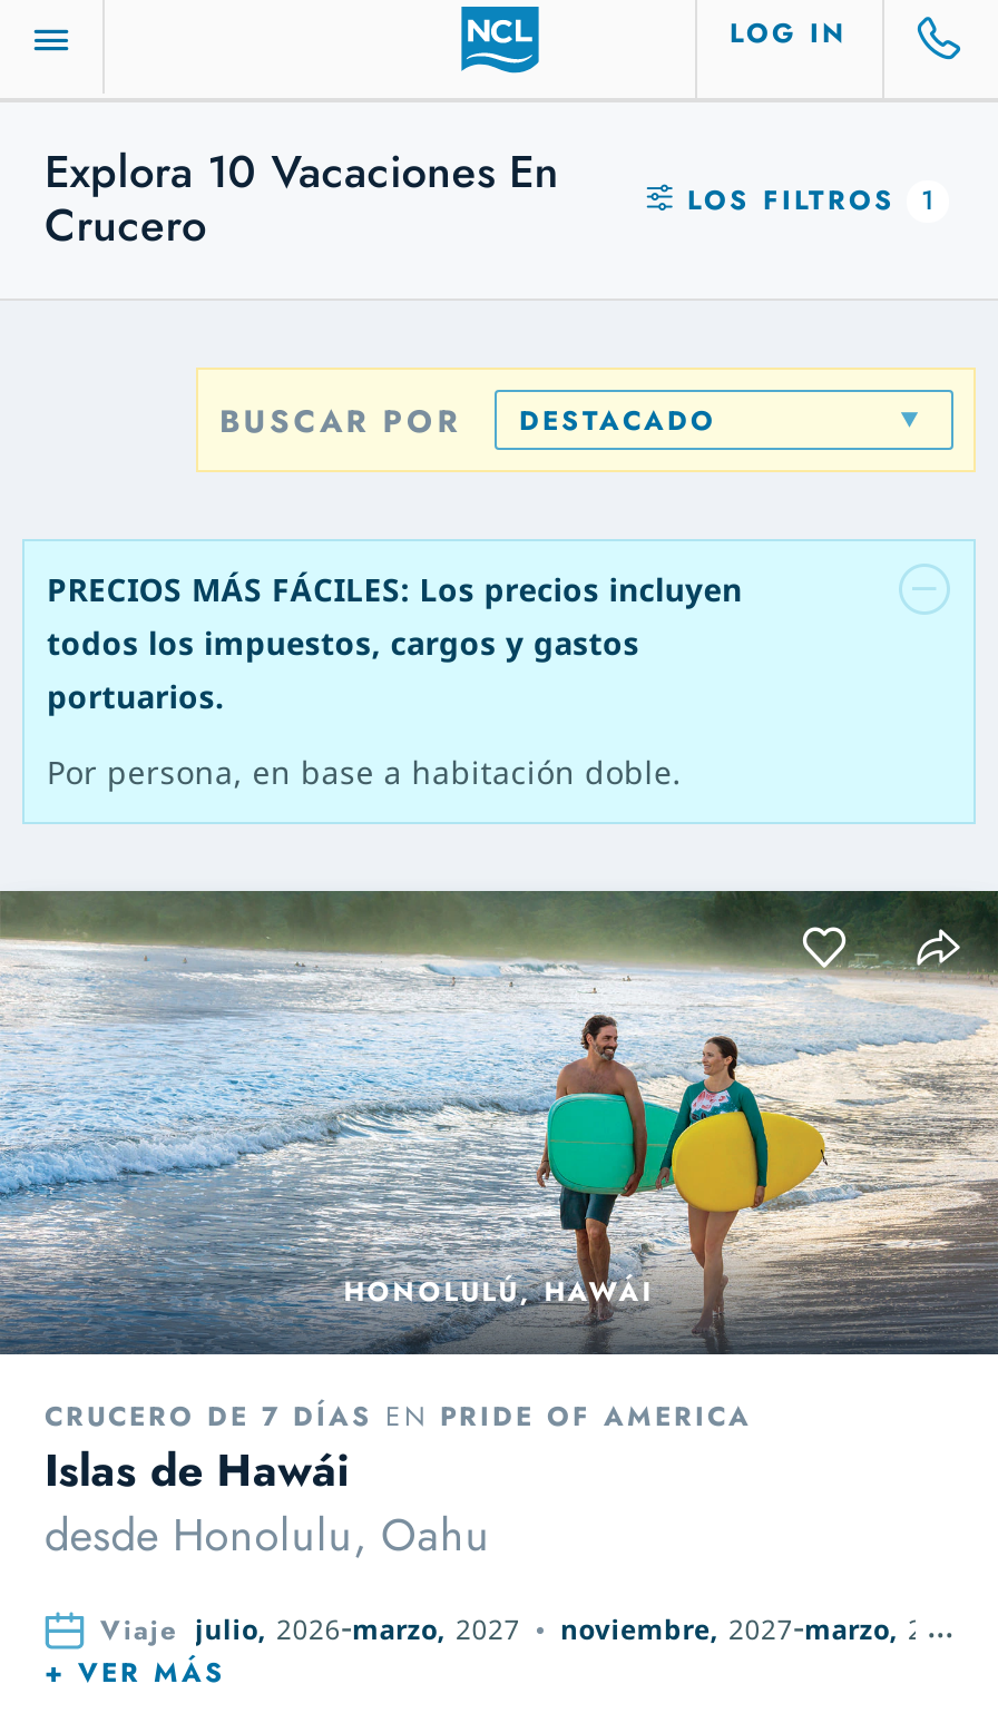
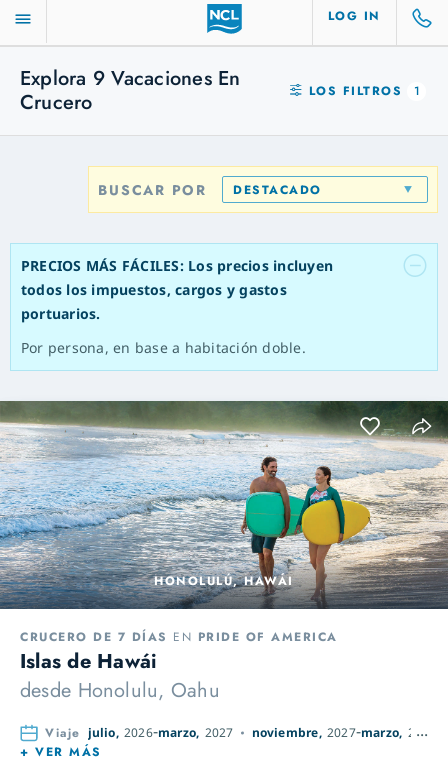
[45,140,559,205] Explora 10 Vacaciones En -> [20,64,241,93] Explora 9 Vacaciones En

